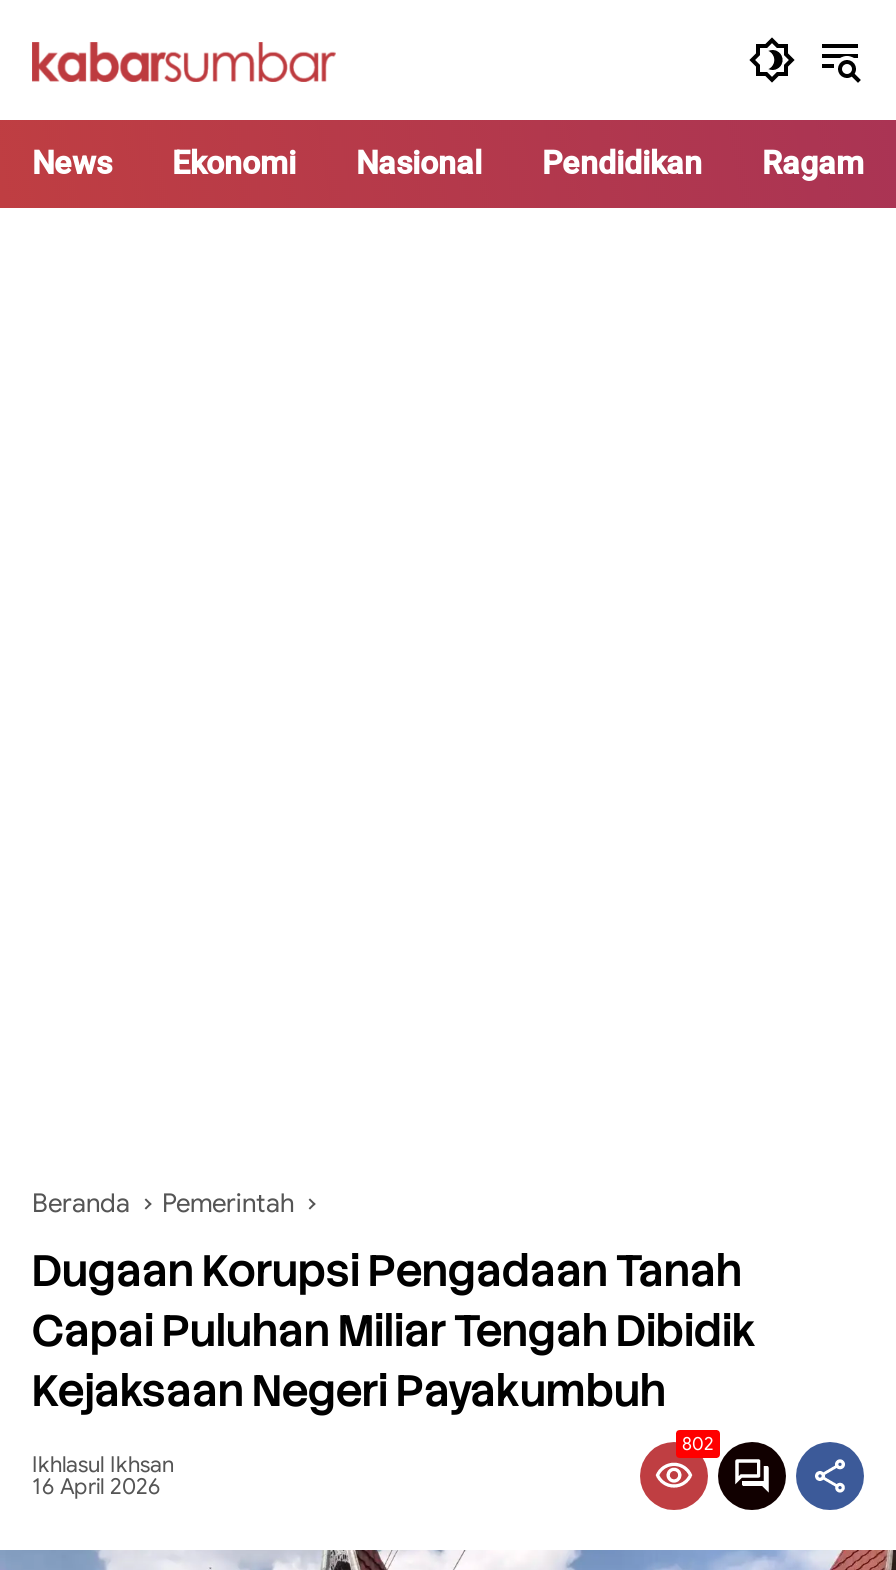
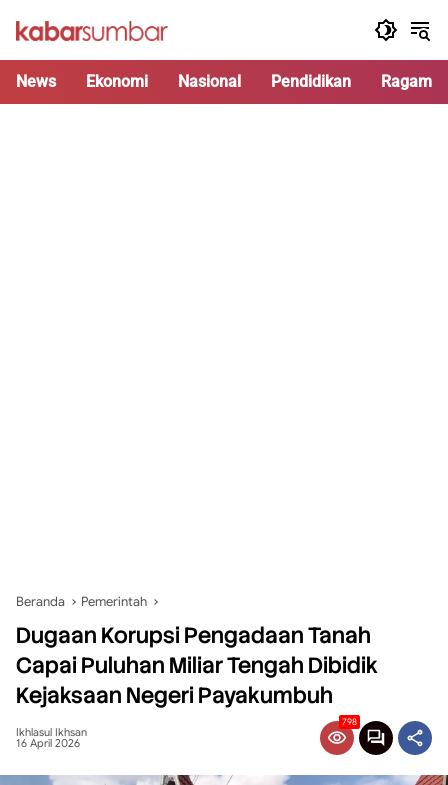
[682,1432,714,1456] 802 -> [342,716,357,728] 798

